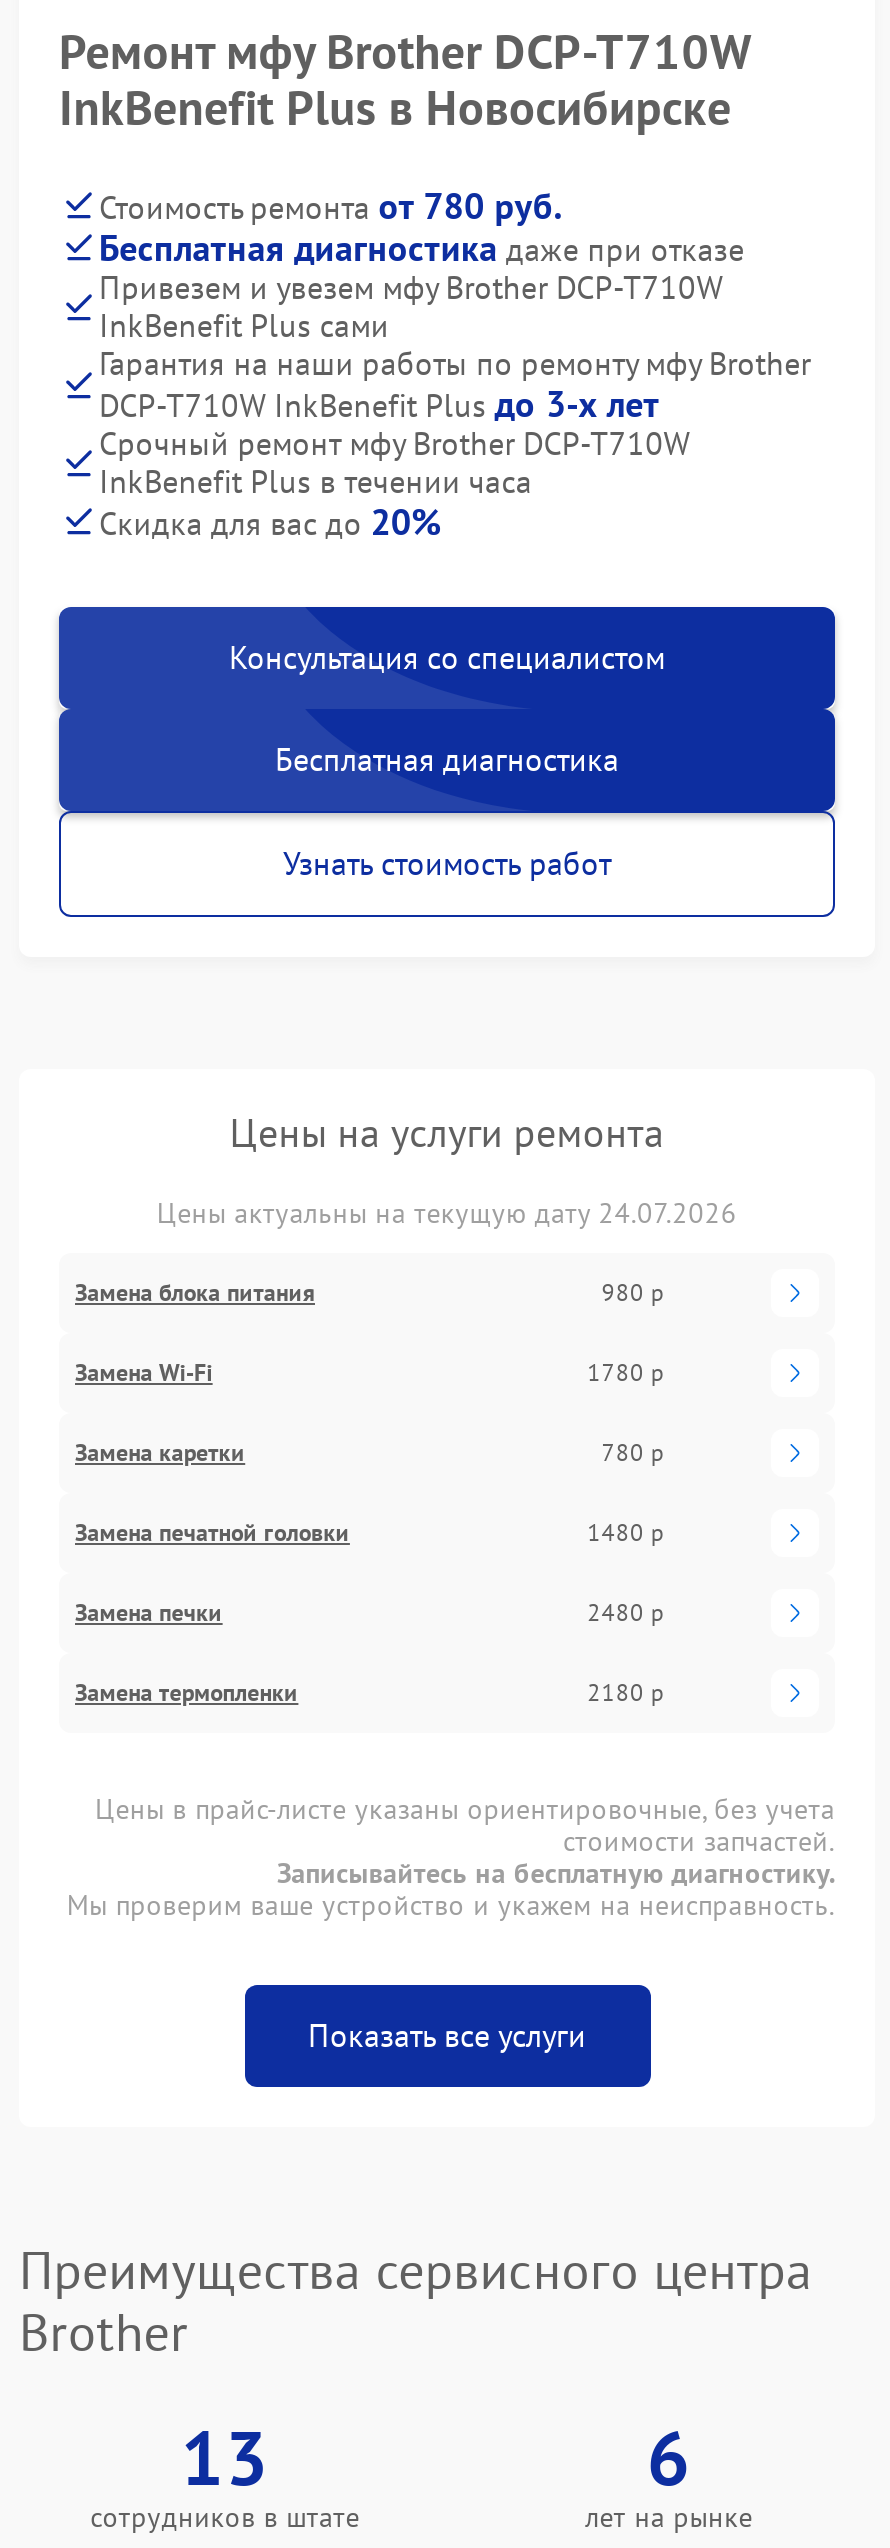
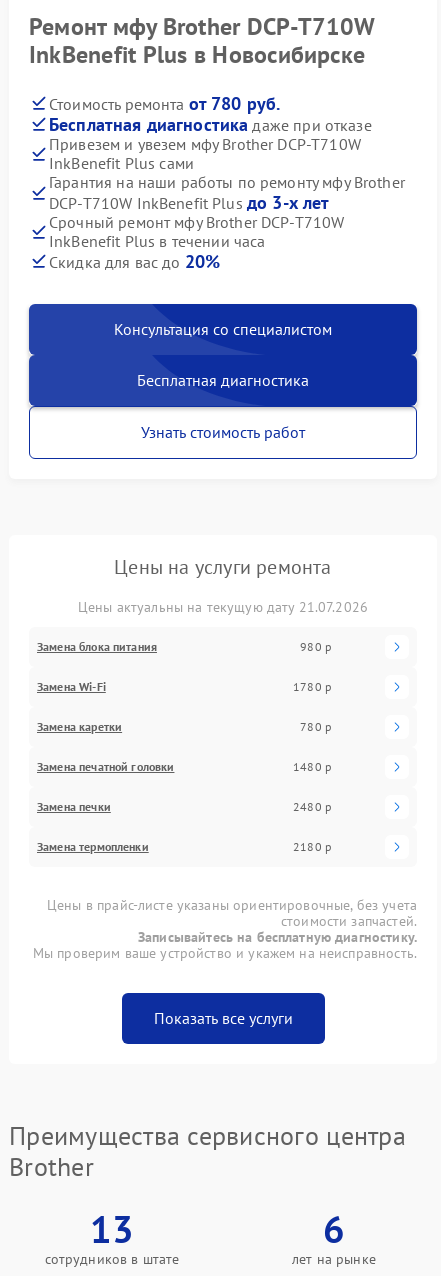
[157,1194,737,1230] Цены актуальны на текущую дату 24.07.2026 -> [78,598,368,616] Цены актуальны на текущую дату 21.07.2026

